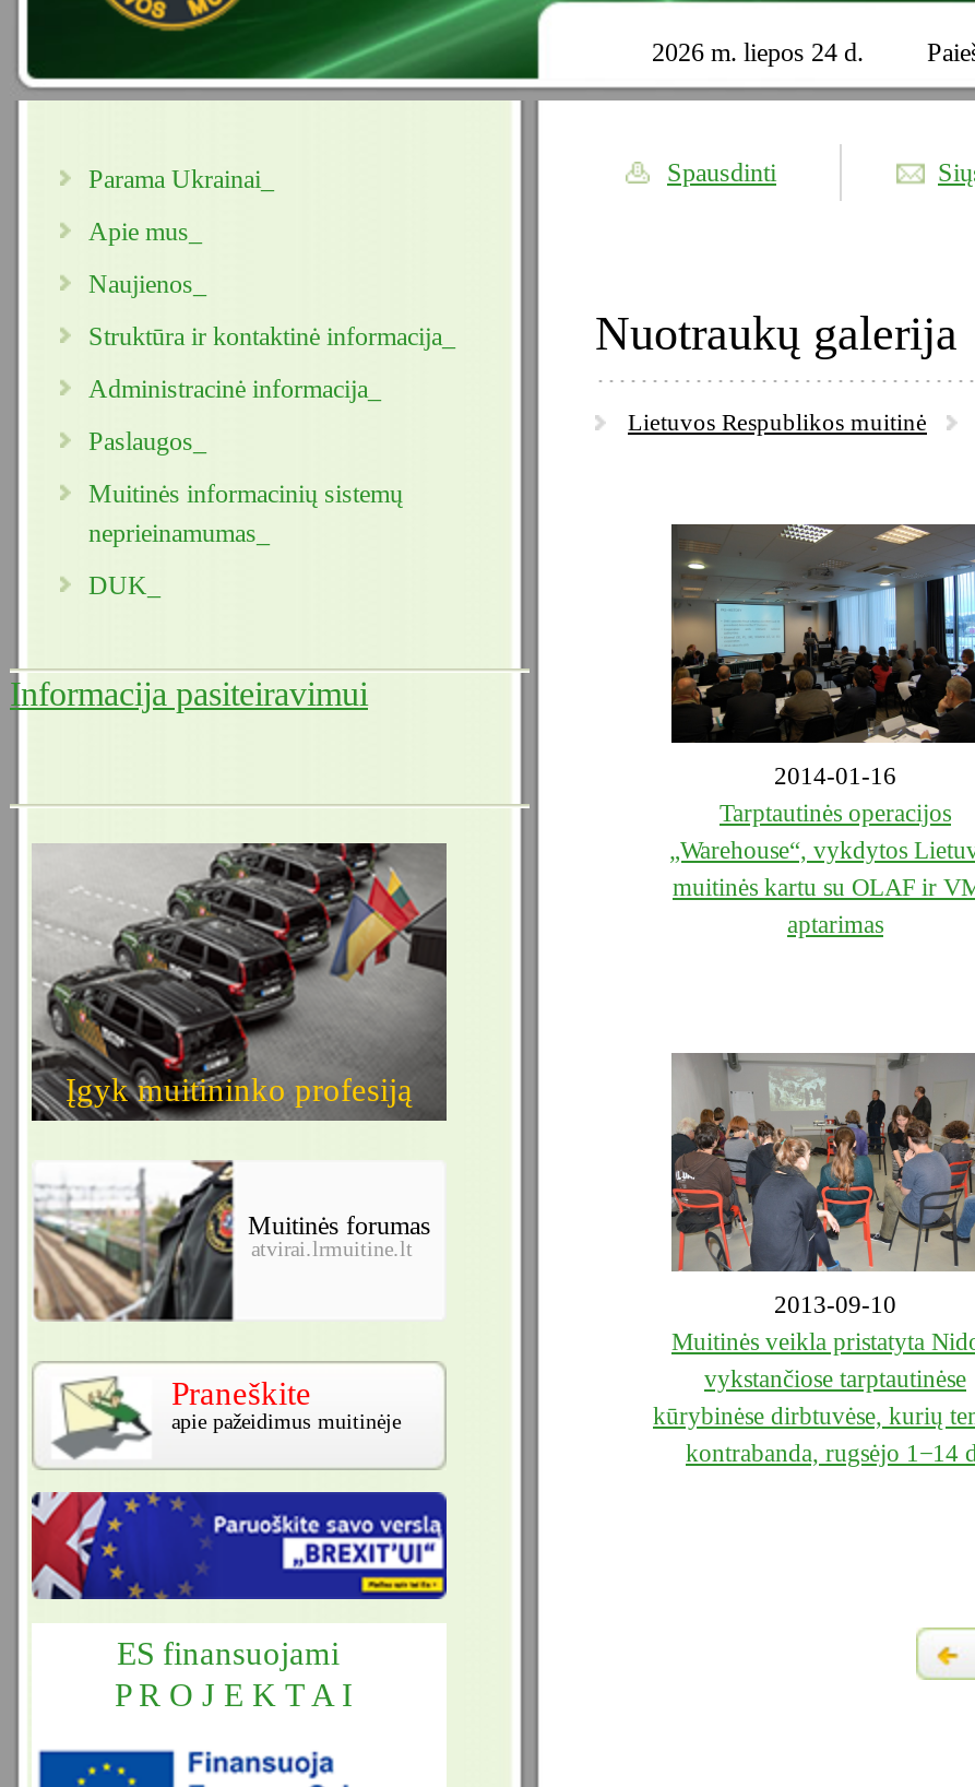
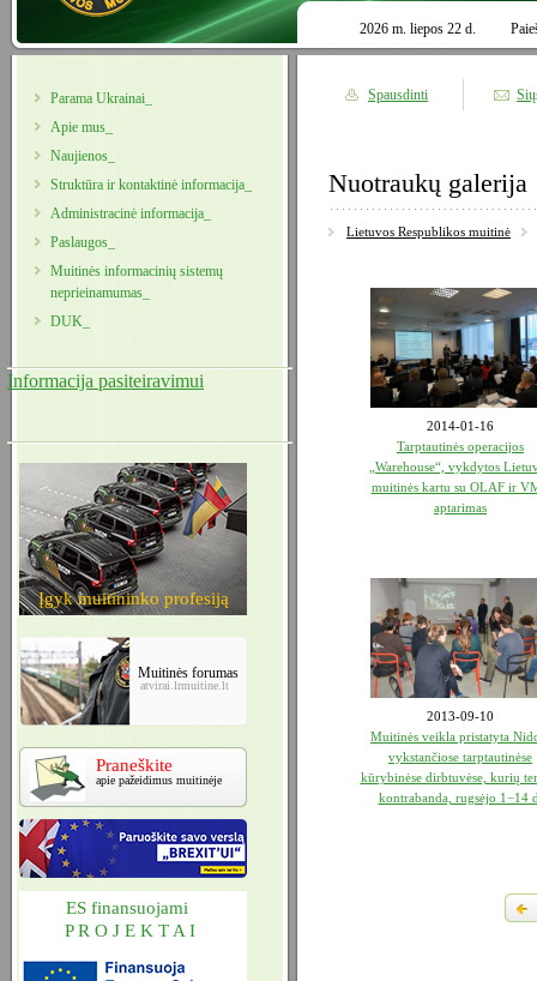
[652,37,864,68] 2026 m. liepos 24 d. -> [360,20,476,37] 2026 m. liepos 22 d.

